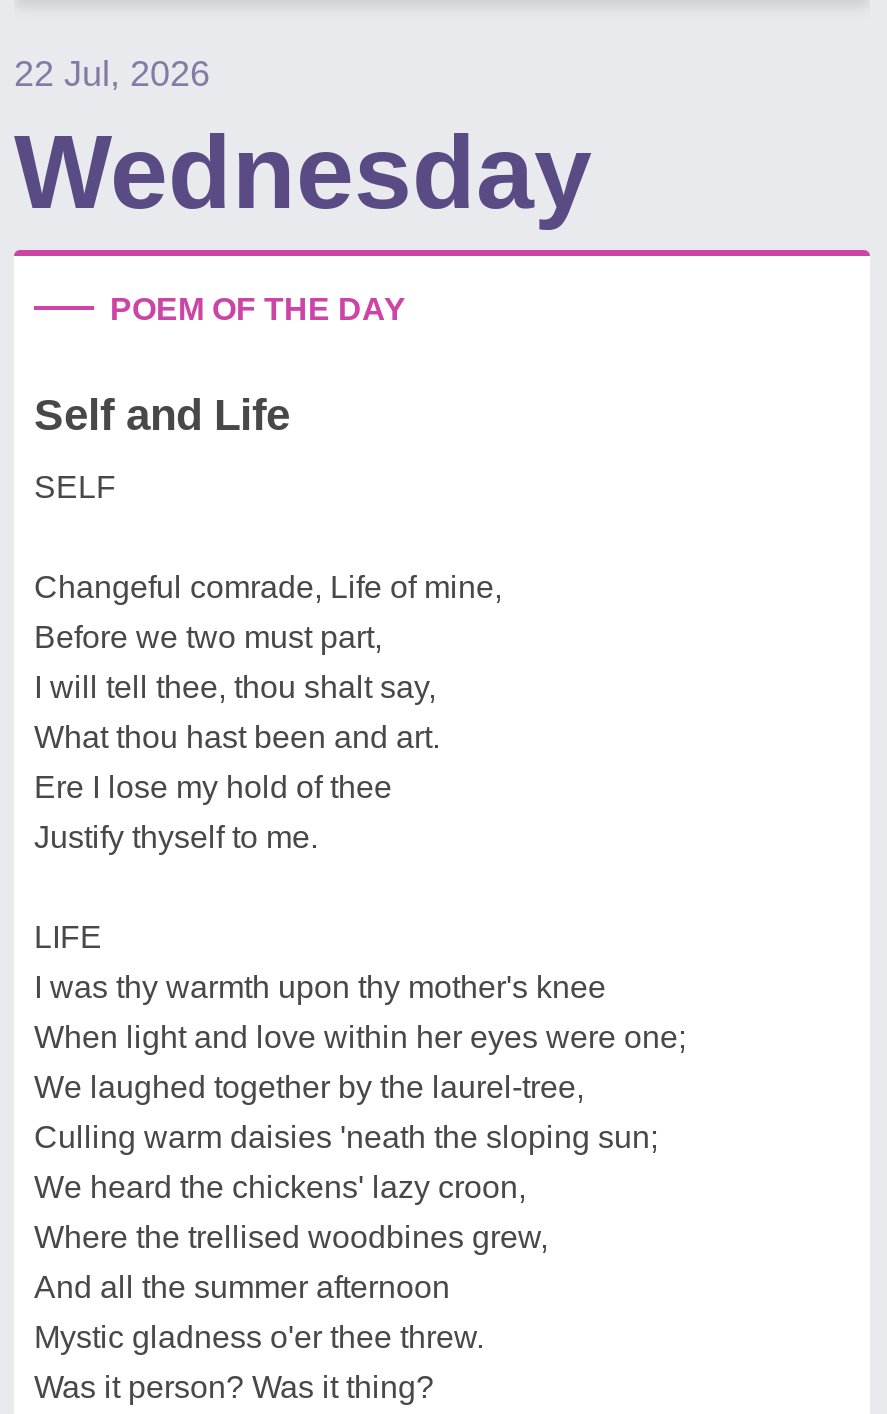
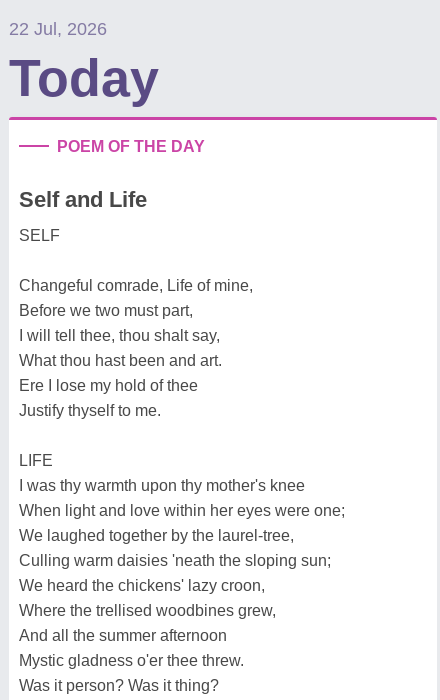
[14,114,592,230] Wednesday -> [9,49,159,107] Today

